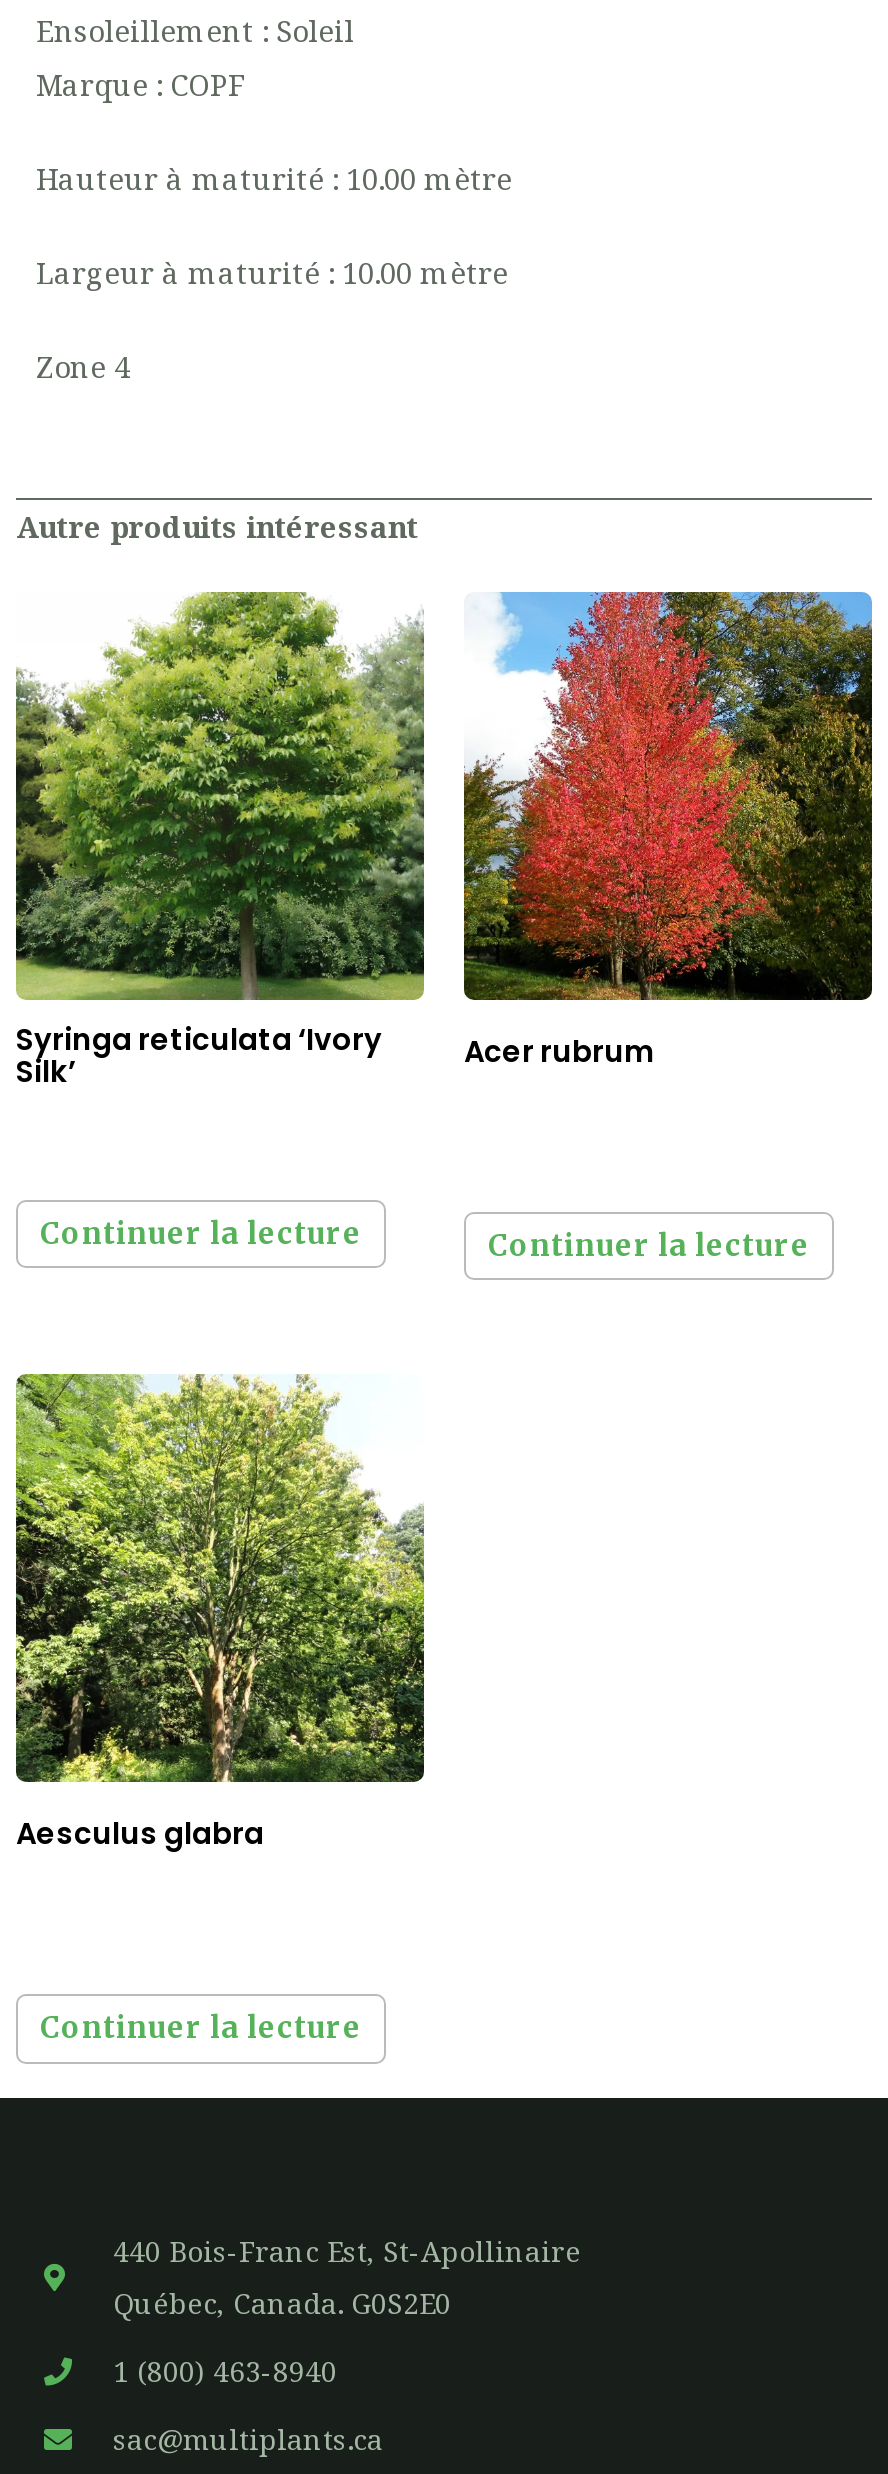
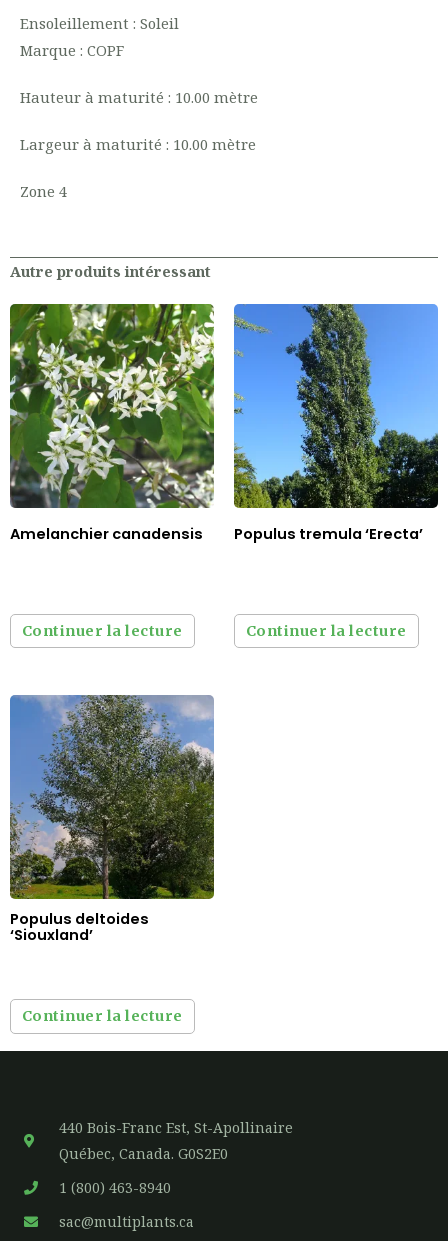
[16,592,426,1092] [image] | Syringa reticulata ‘Ivory | Silk’ -> [9,303,215,544] [image] | Amelanchier canadensis
[462,590,874,1072] [image] | Acer rubrum -> [233,303,439,544] [image] | Populus tremula ‘Erecta’
[14,1372,426,1854] [image] | Aesculus glabra -> [9,694,215,945] [image] | Populus deltoides | ‘Siouxland’

